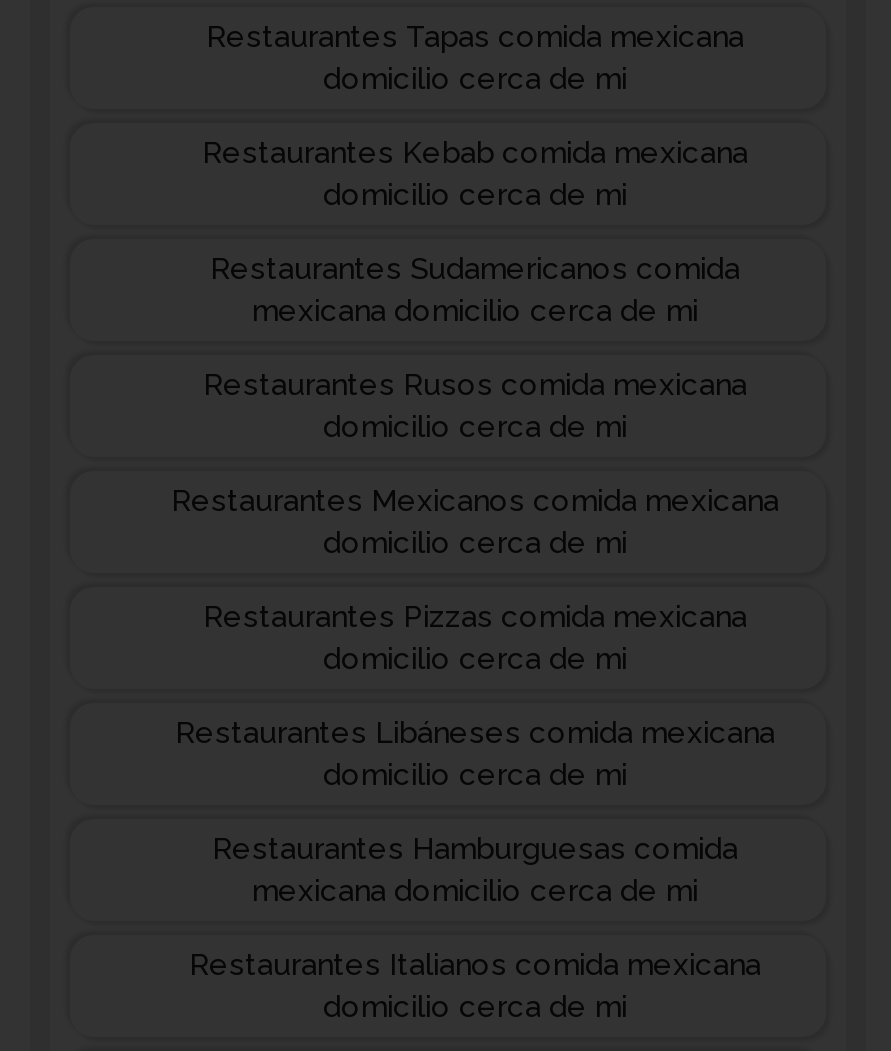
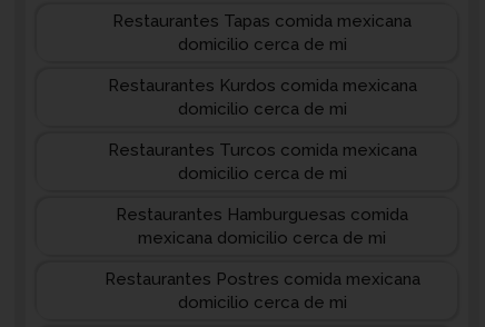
[202,135,748,171] Restaurantes Kebab comida mexicana -> [107,76,417,96] Restaurantes Kurdos comida mexicana
[171,251,779,751] Restaurantes Sudamericanos comida | mexicana domicilio cerca de mi | Restaurantes Rusos comida mexicana | domicilio cerca de mi | Restaurantes Mexicanos comida mexicana | domicilio cerca de mi | Restaurantes Pizzas comida mexicana | domicilio cerca de mi | Restaurantes Libáneses comida mexicana -> [107,140,417,160] Restaurantes Turcos comida mexicana
[189,947,761,983] Restaurantes Italianos comida mexicana -> [104,269,420,289] Restaurantes Postres comida mexicana

